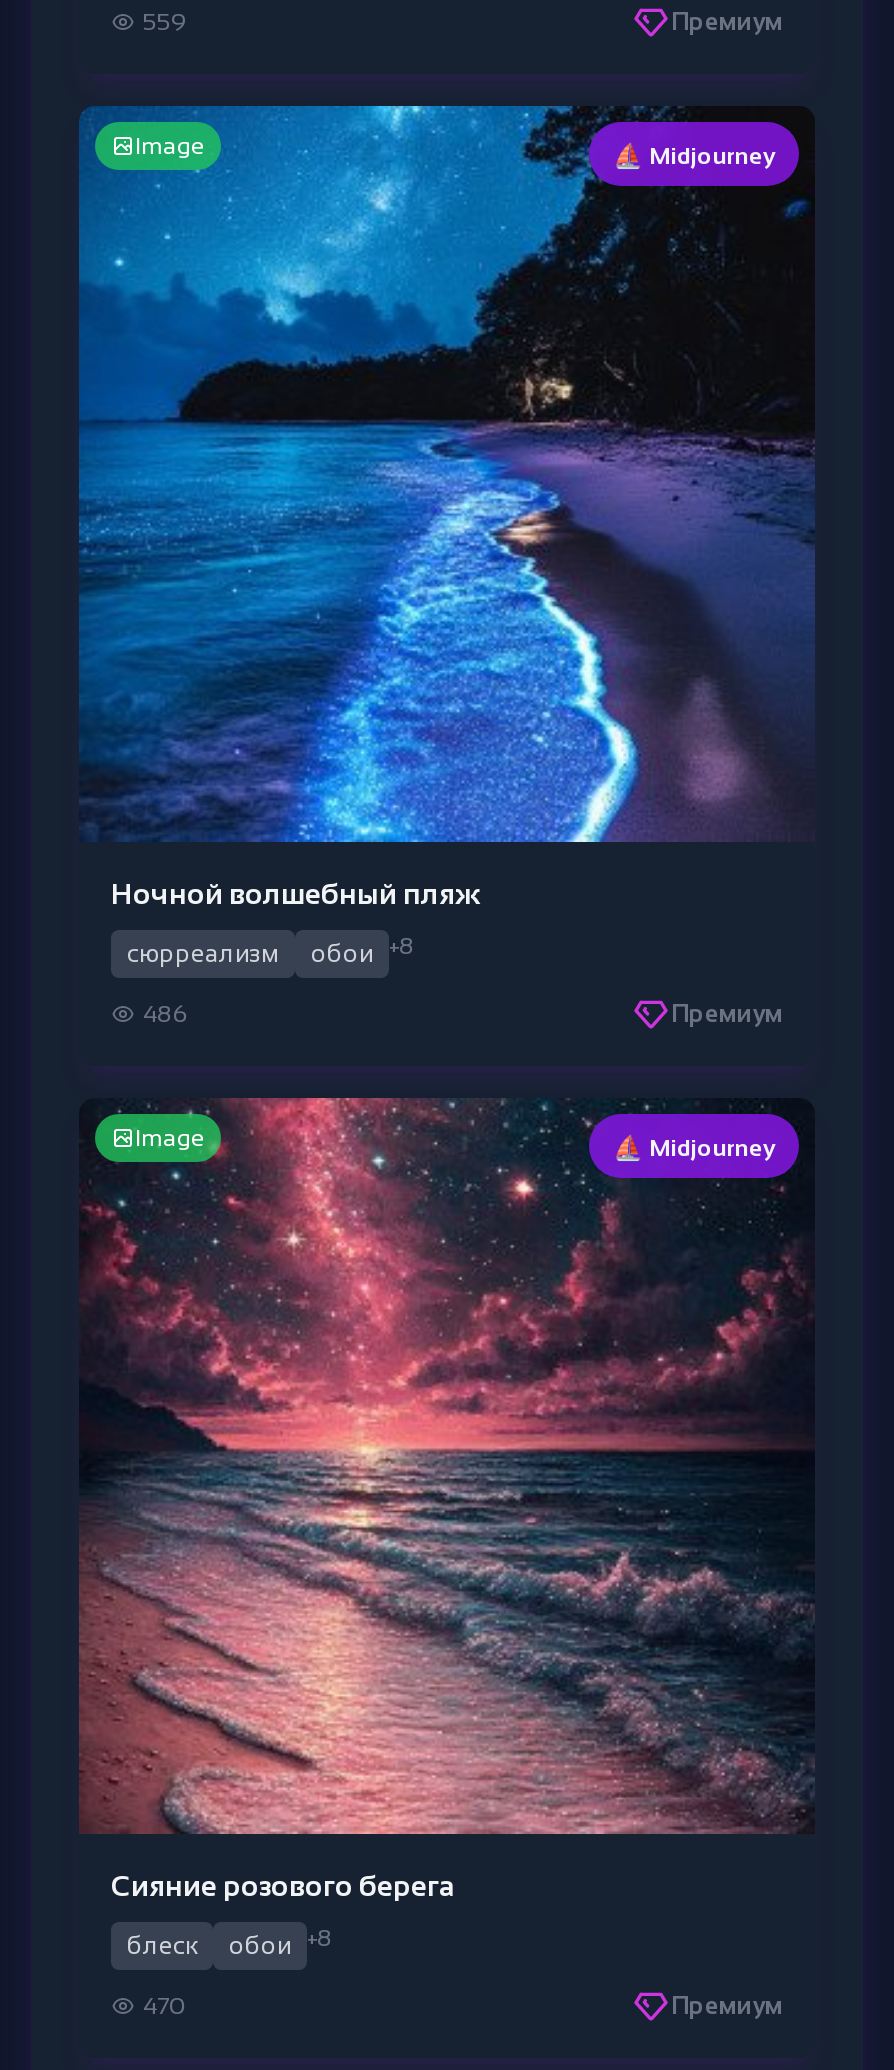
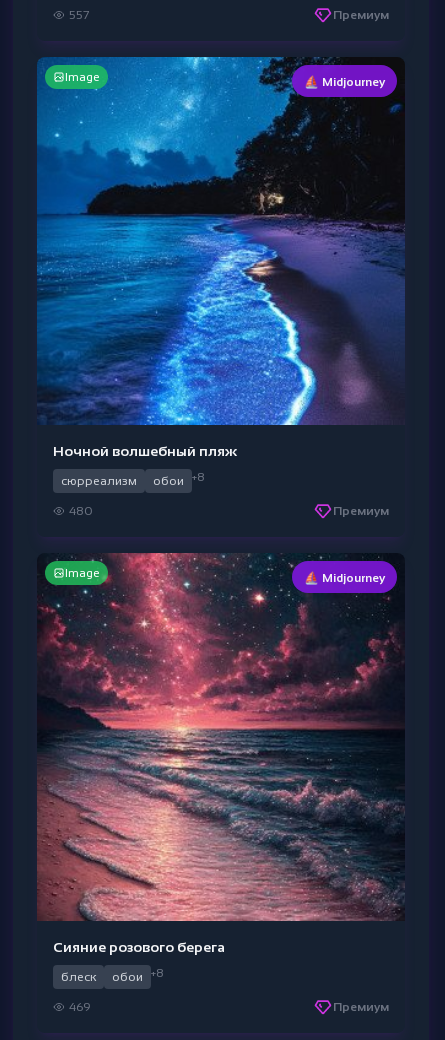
[143,9,185,37] 559 -> [69,8,89,22] 557
[143,1001,187,1029] 486 -> [69,504,93,518] 480
[143,1993,187,2021] 470 -> [69,1000,90,1014] 469

